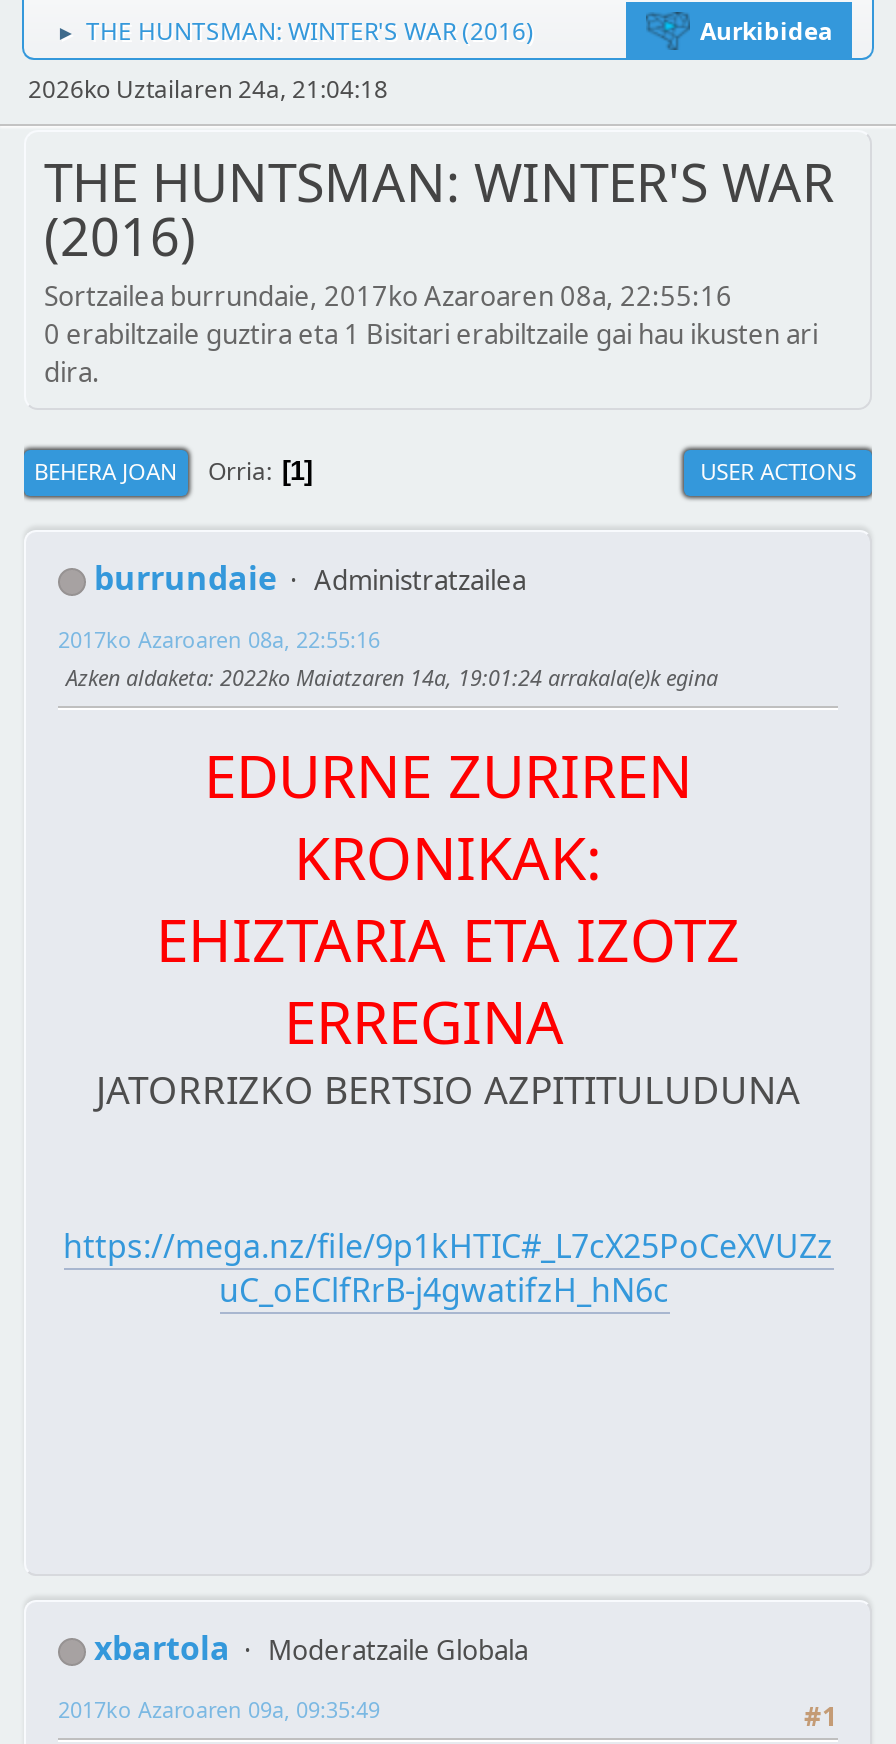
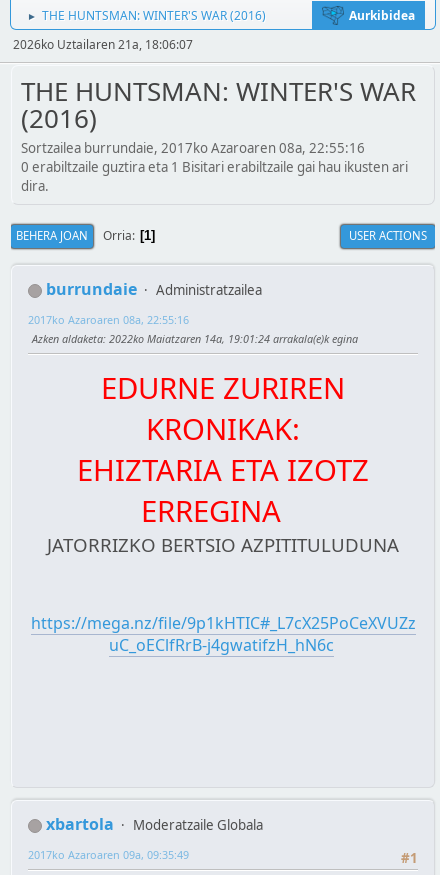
[28,72,388,106] 2026ko Uztailaren 24a, 21:04:18 -> [13,36,193,53] 2026ko Uztailaren 21a, 18:06:07

